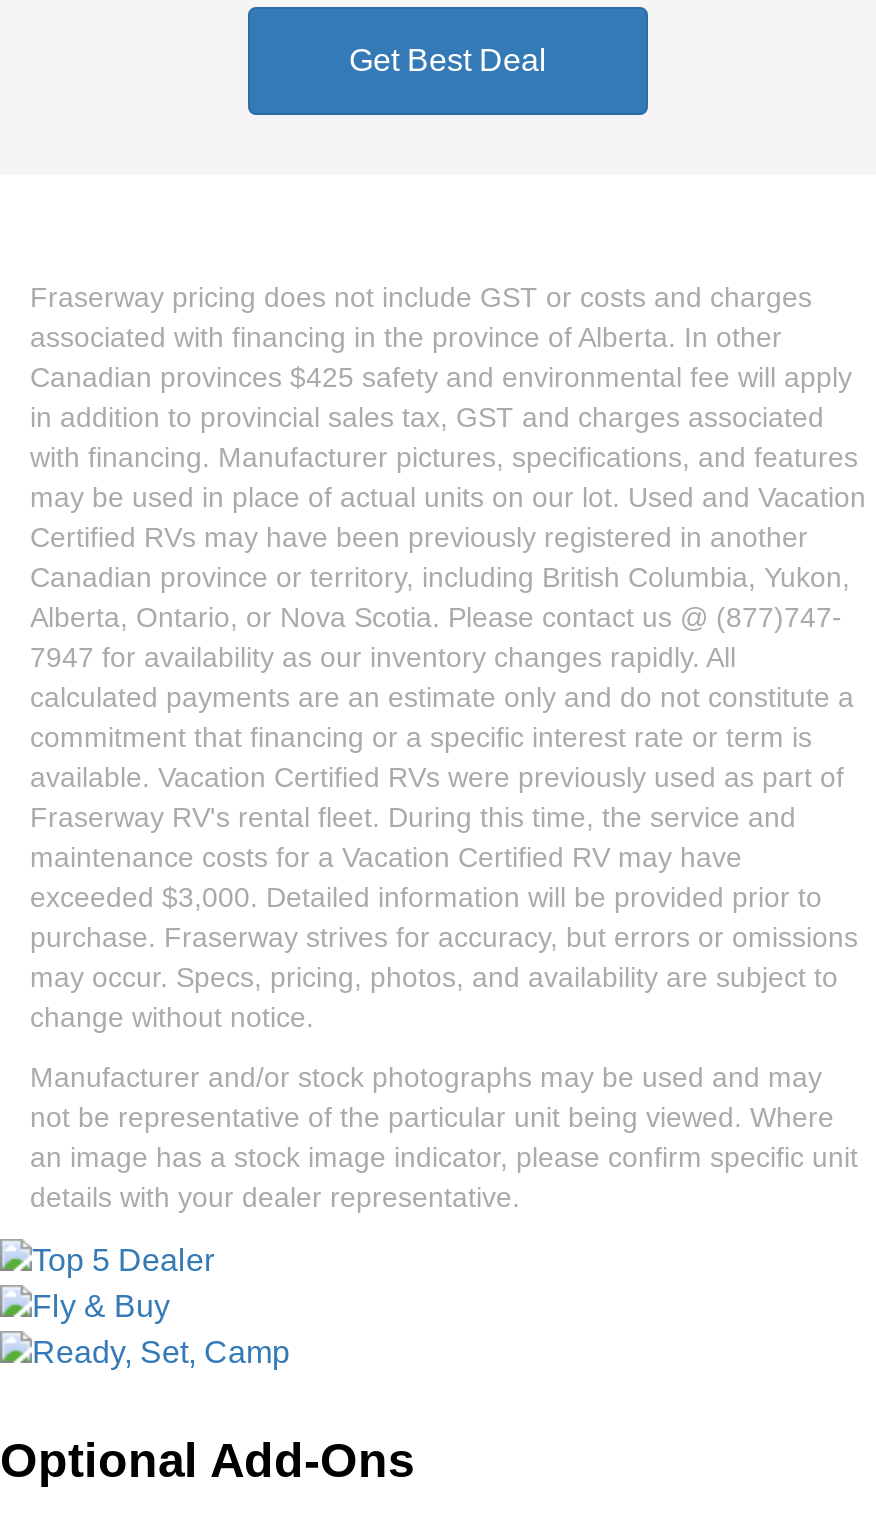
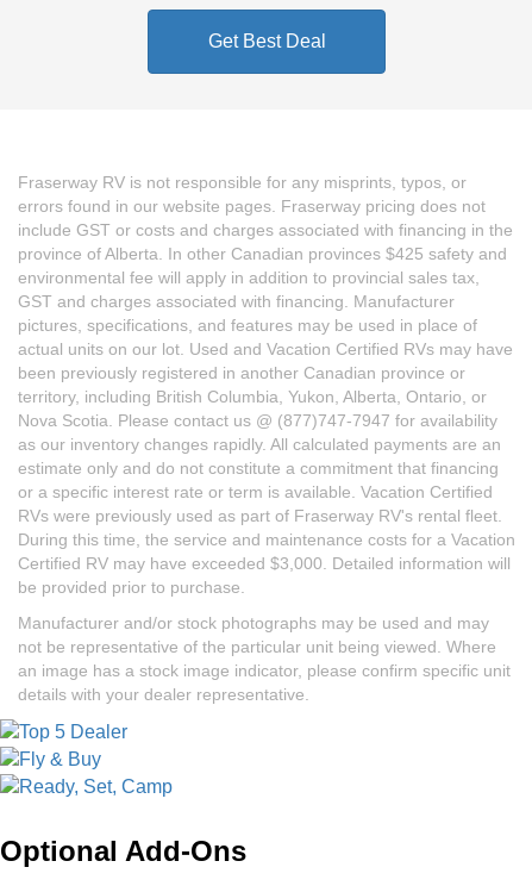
[30,282,866,1034] Fraserway pricing does not include GST or costs and charges | associated with financing in the province of Alberta. In other | Canadian provinces $425 safety and environmental fee will apply | in addition to provincial sales tax, GST and charges associated | with financing. Manufacturer pictures, specifications, and features | may be used in place of actual units on our lot. Used and Vacation | Certified RVs may have been previously registered in another | Canadian province or territory, including British Columbia, Yukon, | Alberta, Ontario, or Nova Scotia. Please contact us @ (877)747- | 7947 for availability as our inventory changes rapidly. All | calculated payments are an estimate only and do not constitute a | commitment that financing or a specific interest rate or term is | available. Vacation Certified RVs were previously used as part of | Fraserway RV's rental fleet. During this time, the service and | maintenance costs for a Vacation Certified RV may have | exceeded $3,000. Detailed information will be provided prior to | purchase. Fraserway strives for accuracy, but errors or omissions | may occur. Specs, pricing, photos, and availability are subject to | change without notice. -> [18,173,515,597] Fraserway RV is not responsible for any misprints, typos, or | errors found in our website pages. Fraserway pricing does not | include GST or costs and charges associated with financing in the | province of Alberta. In other Canadian provinces $425 safety and | environmental fee will apply in addition to provincial sales tax, | GST and charges associated with financing. Manufacturer | pictures, specifications, and features may be used in place of | actual units on our lot. Used and Vacation Certified RVs may have | been previously registered in another Canadian province or | territory, including British Columbia, Yukon, Alberta, Ontario, or | Nova Scotia. Please contact us @ (877)747-7947 for availability | as our inventory changes rapidly. All calculated payments are an | estimate only and do not constitute a commitment that financing | or a specific interest rate or term is available. Vacation Certified | RVs were previously used as part of Fraserway RV's rental fleet. | During this time, the service and maintenance costs for a Vacation | Certified RV may have exceeded $3,000. Detailed information will | be provided prior to purchase.

